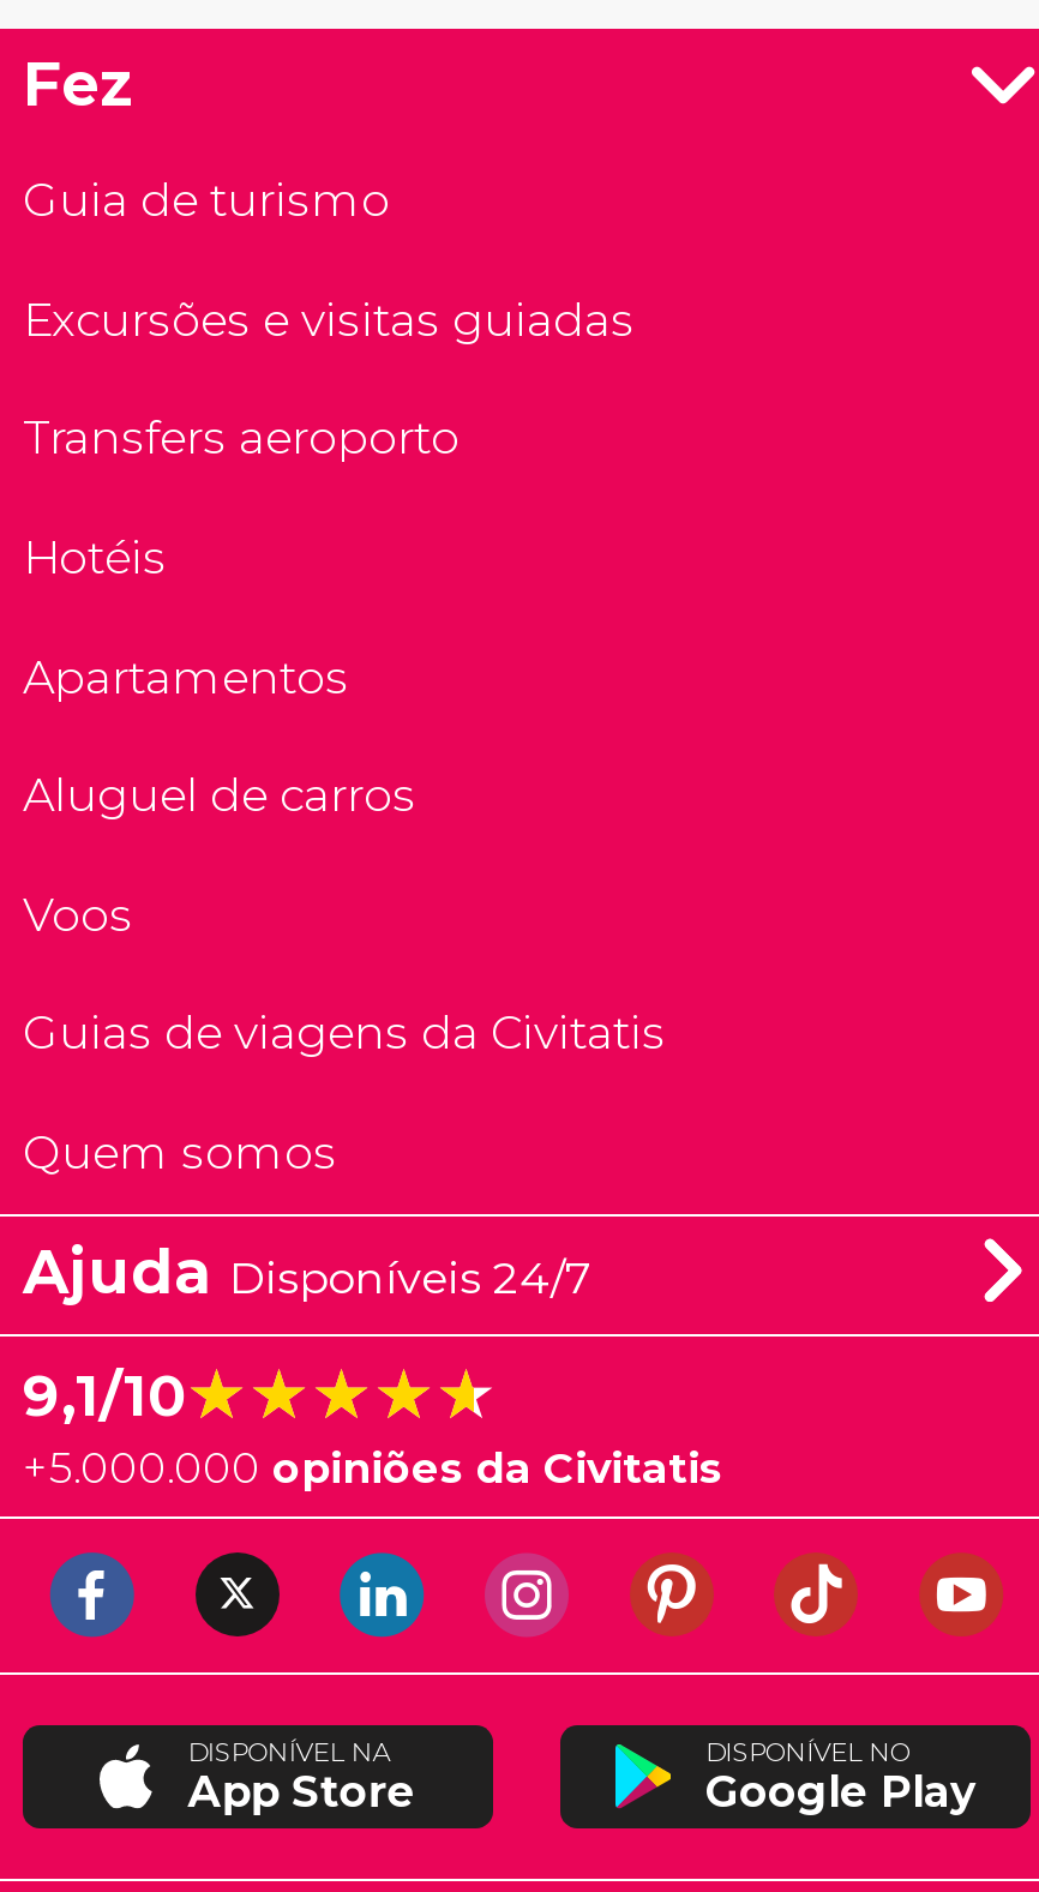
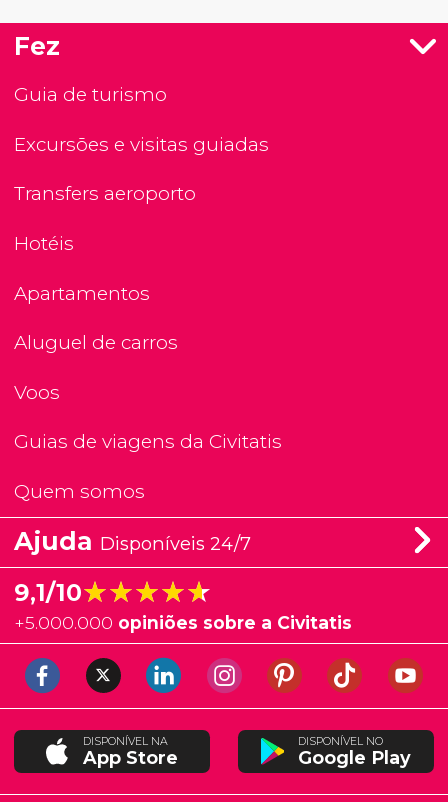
[23,1441,723,1492] +5.000.000 opiniões da Civitatis -> [14,612,352,633] +5.000.000 opiniões sobre a Civitatis

